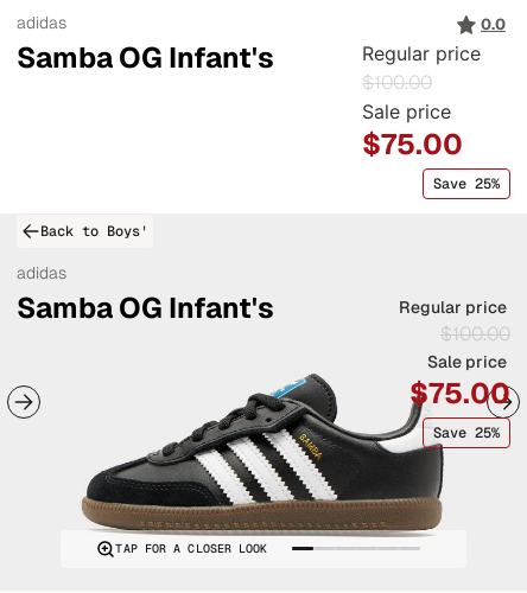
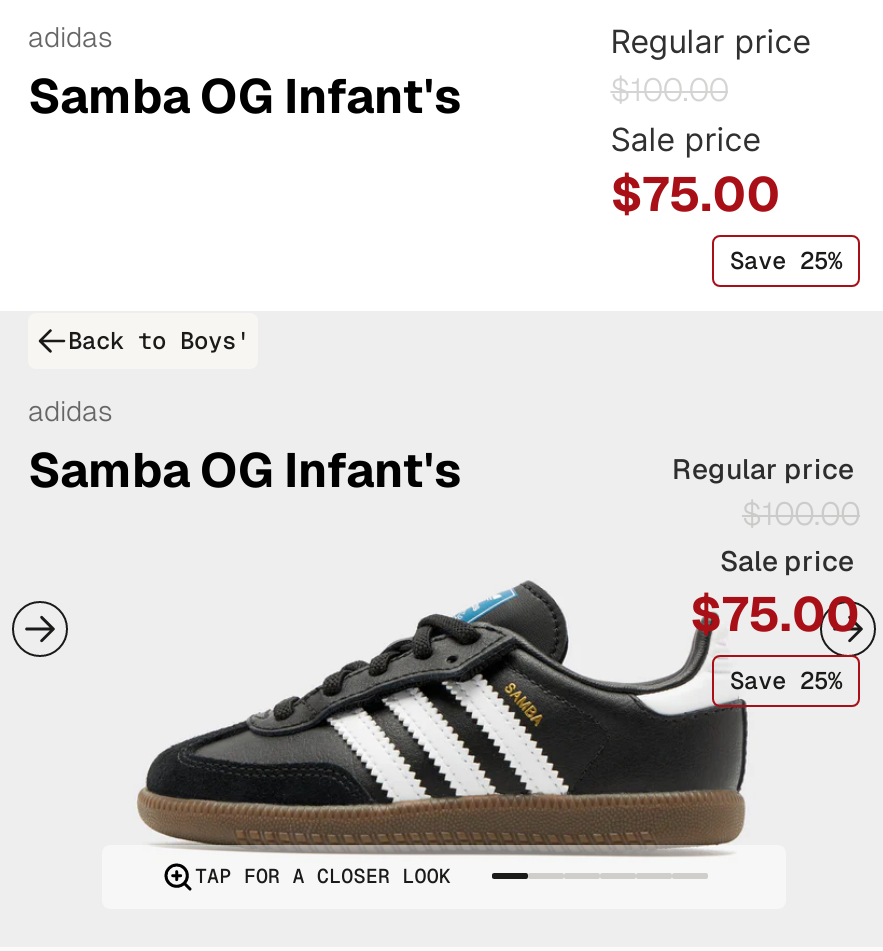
[481,15,506,35] 0.0 -> none

